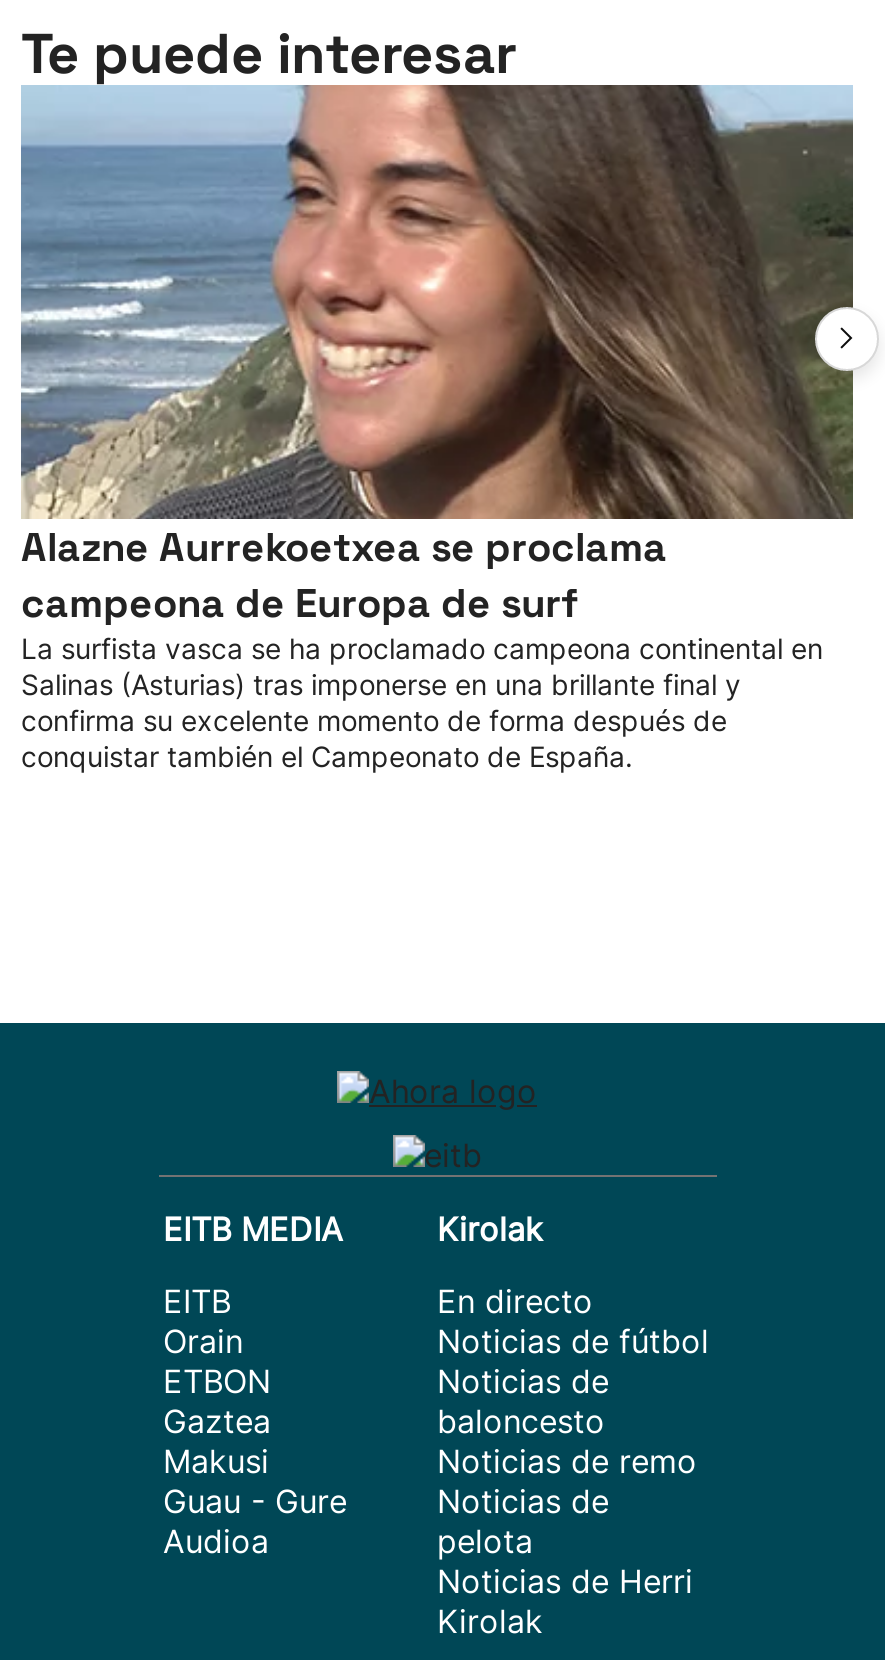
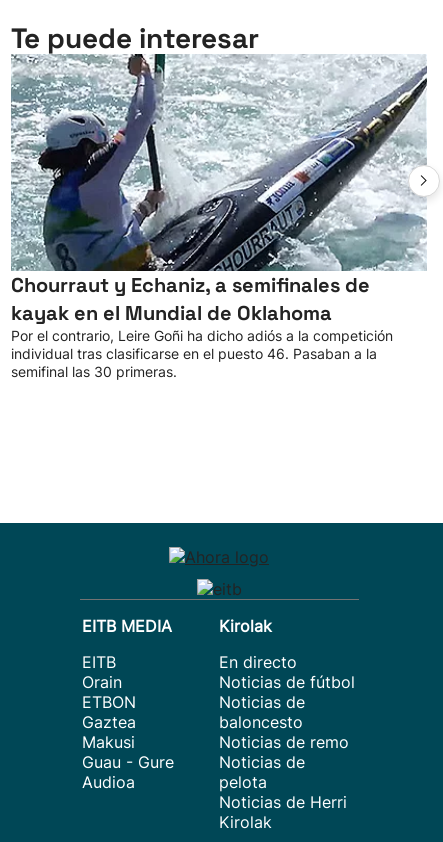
[19,83,855,773] [image] | Alazne Aurrekoetxea se proclama | campeona de Europa de surf | La surfista vasca se ha proclamado campeona continental en | Salinas (Asturias) tras imponerse en una brillante final y | confirma su excelente momento de forma después de | conquistar también el Campeonato de España. -> [11,54,427,380] [image] | Chourraut y Echaniz, a semifinales de | kayak en el Mundial de Oklahoma | Por el contrario, Leire Goñi ha dicho adiós a la competición | individual tras clasificarse en el puesto 46. Pasaban a la | semifinal las 30 primeras.

